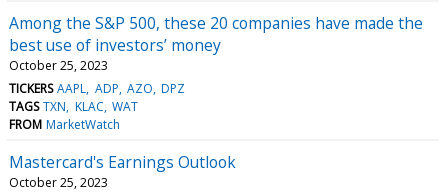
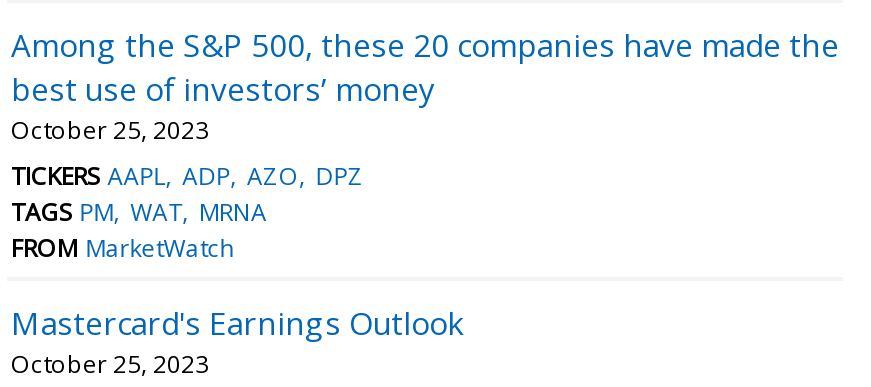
[9,98,138,115] TAGS TXN KLAC WAT -> [11,195,267,229] TAGS PM WAT MRNA

